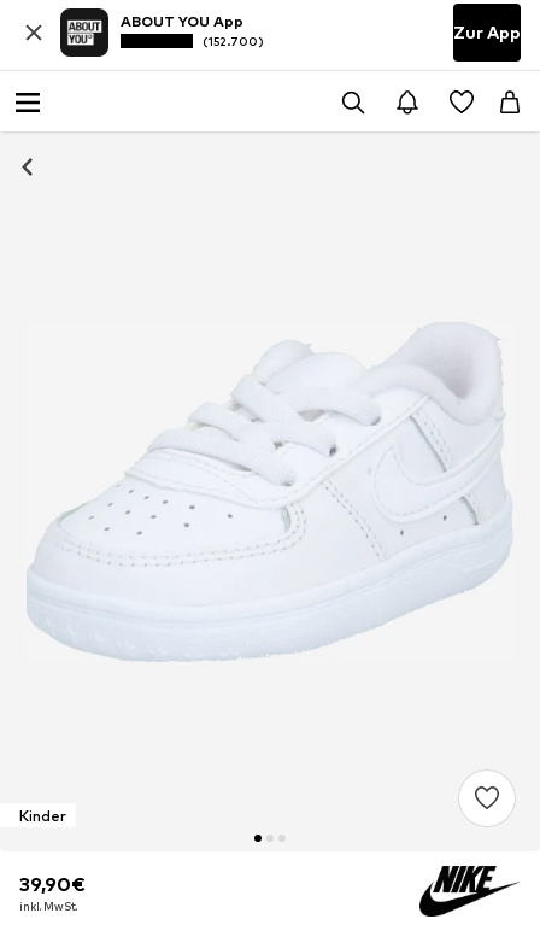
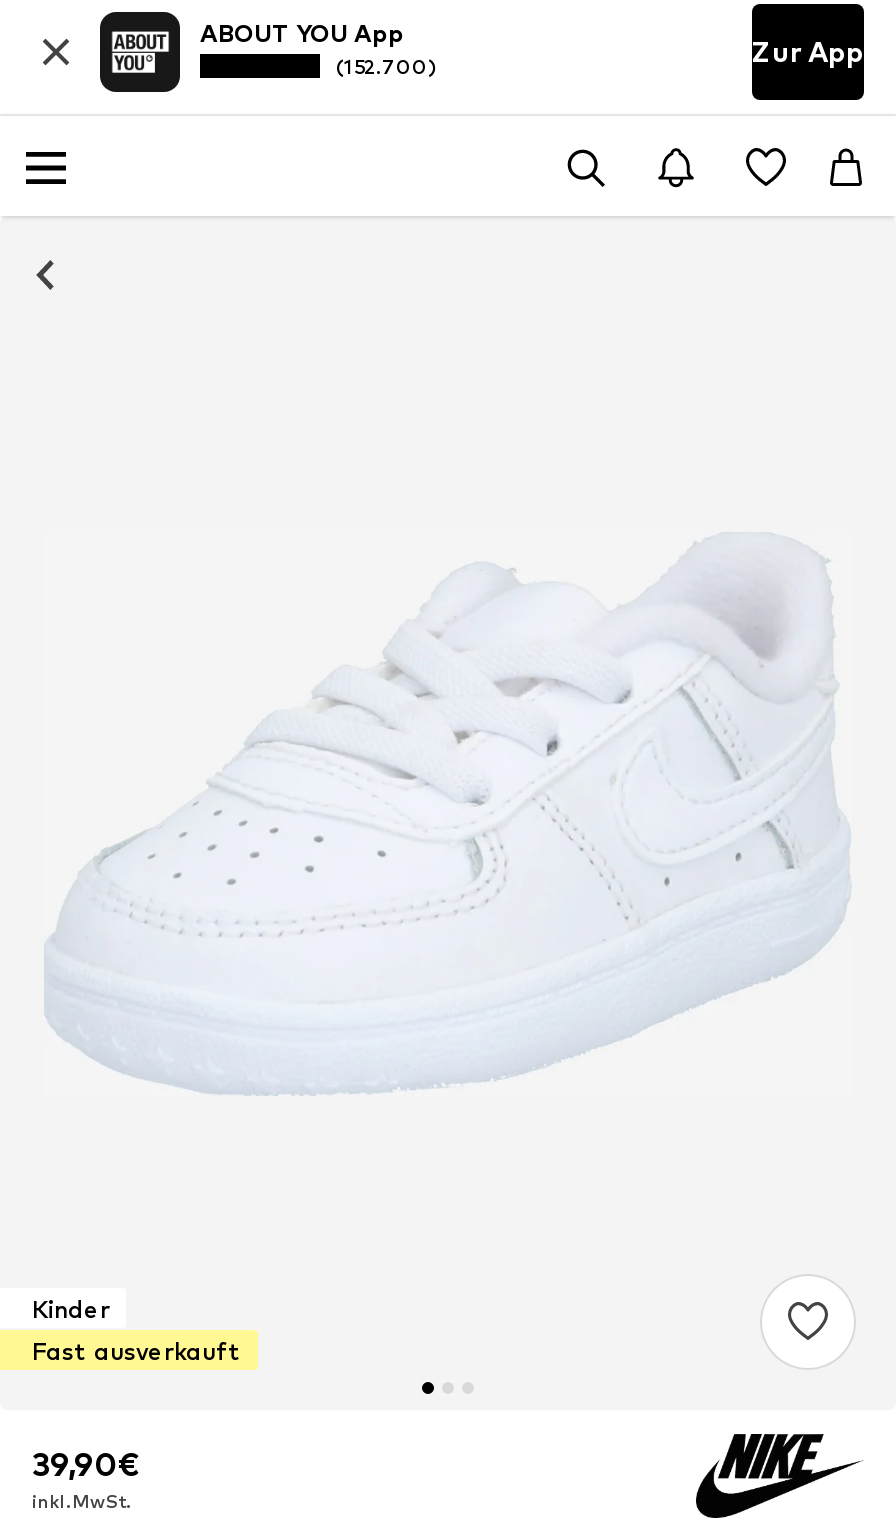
moved [19,807,66,825] -> [32,1294,110,1324]: Kinder
none -> [32,1336,242,1366] Fast ausverkauft

